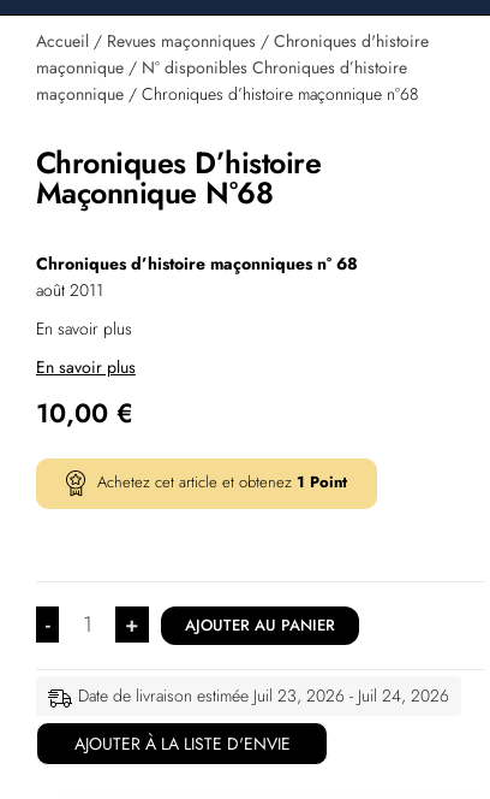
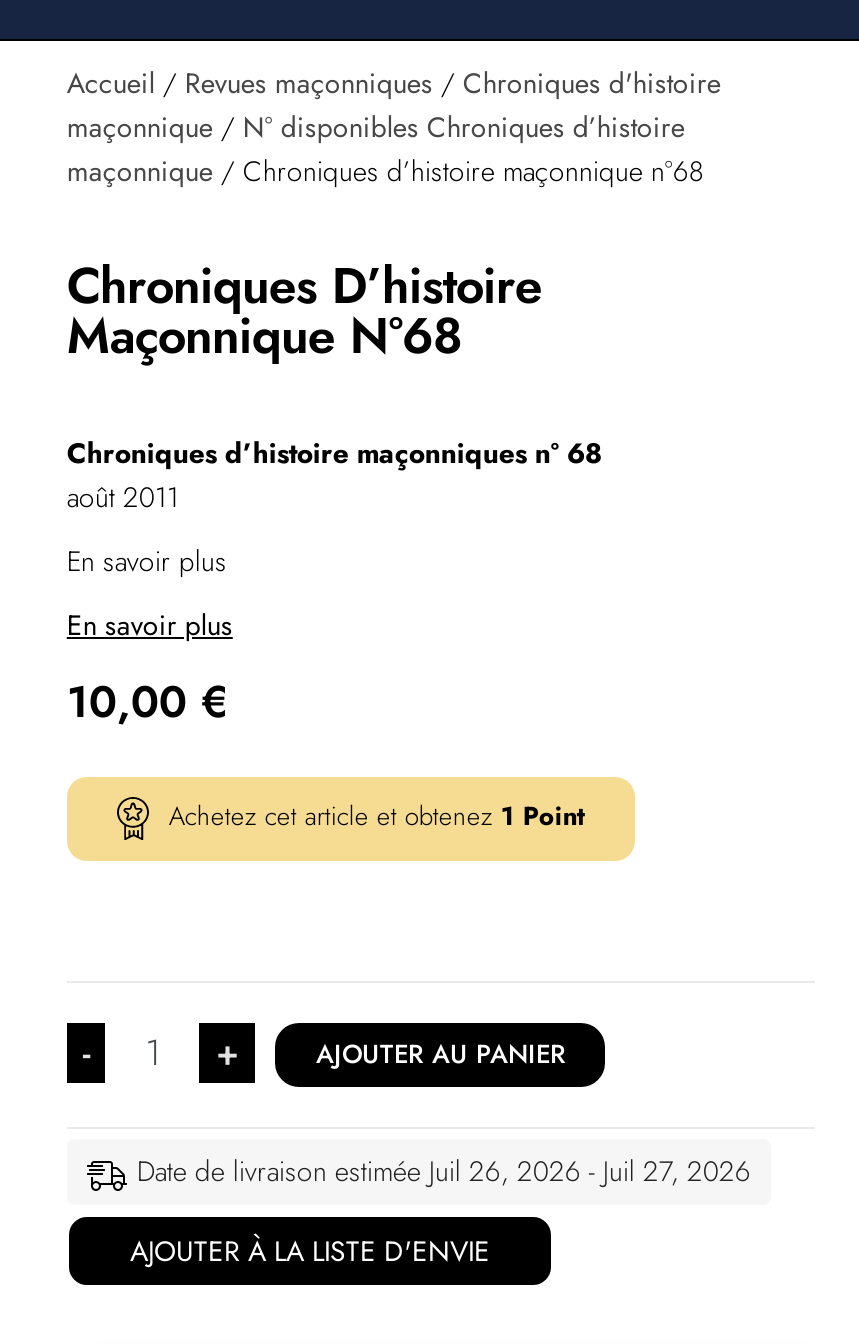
[78,683,449,708] Date de livraison estimée Juil 23, 2026 - Juil 24, 2026 -> [137,1151,751,1191] Date de livraison estimée Juil 26, 2026 - Juil 27, 2026

